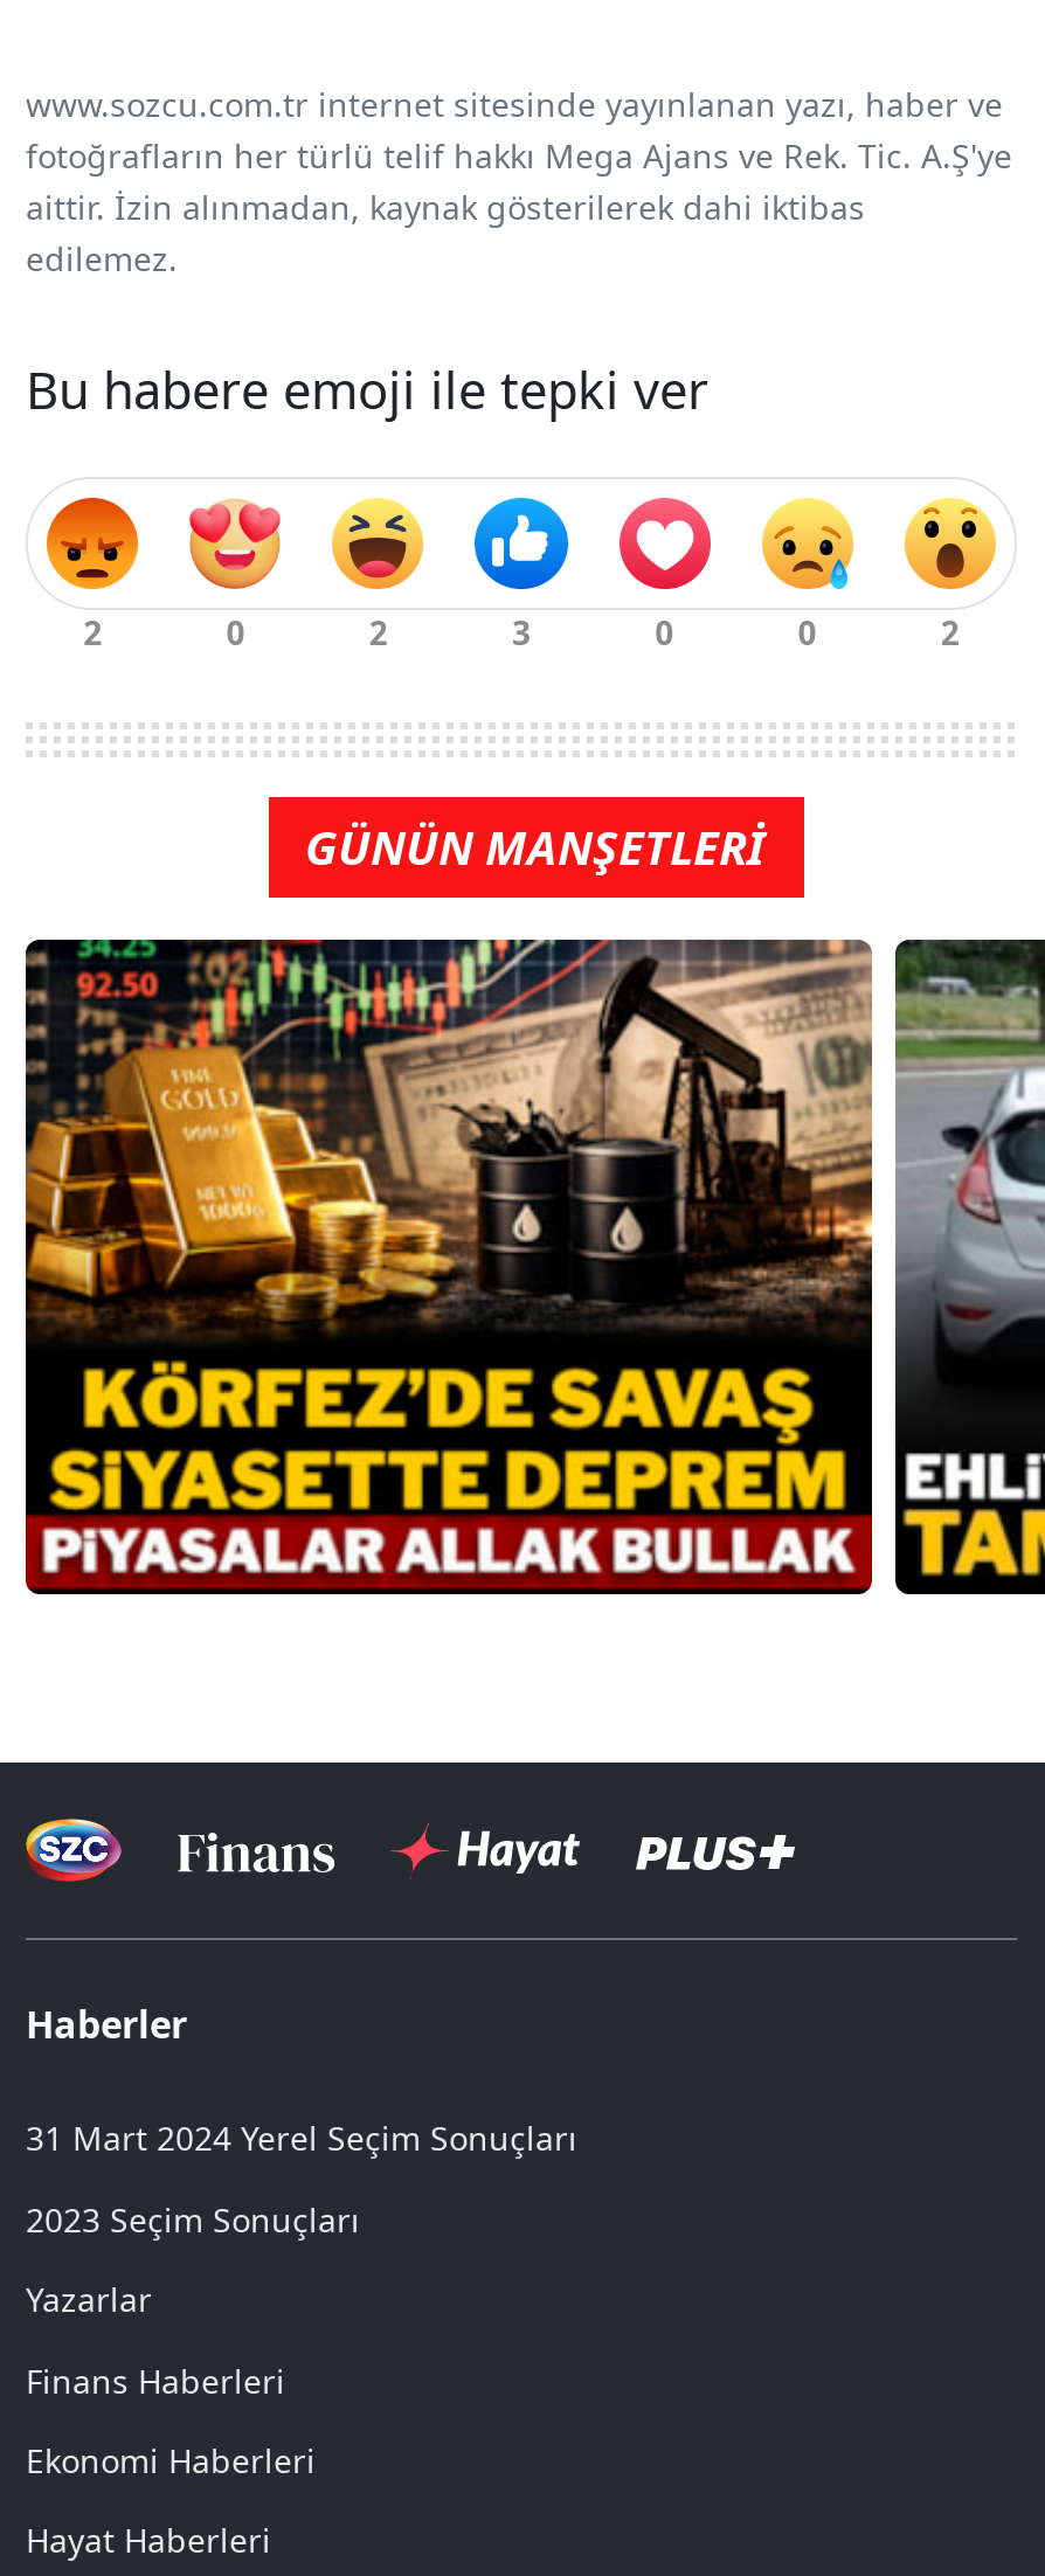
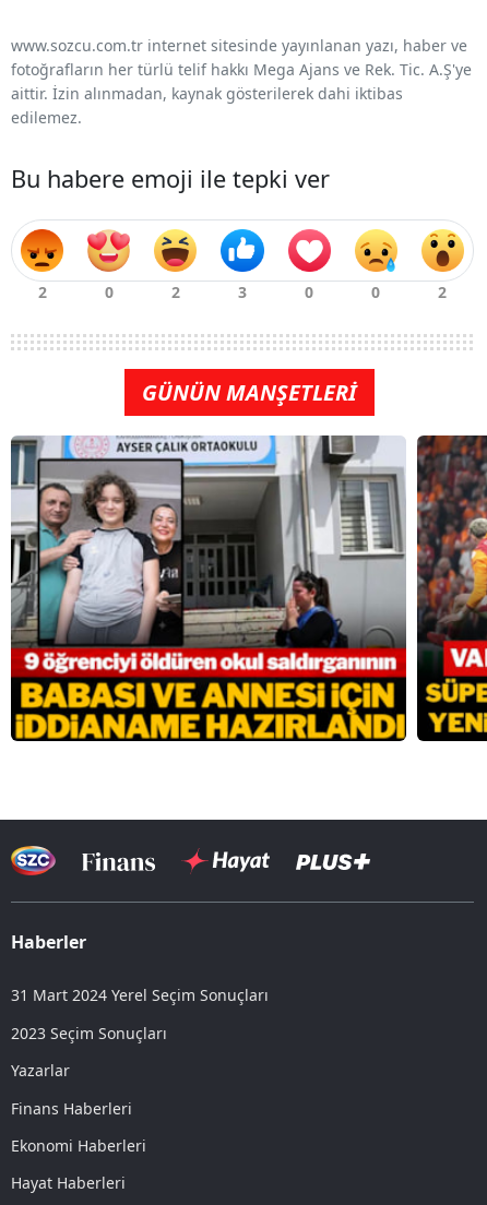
[23,937,874,1592] [image] -> [10,434,407,740] [image]
[893,940,1038,1578] [image] -> [416,436,484,733] [image]

